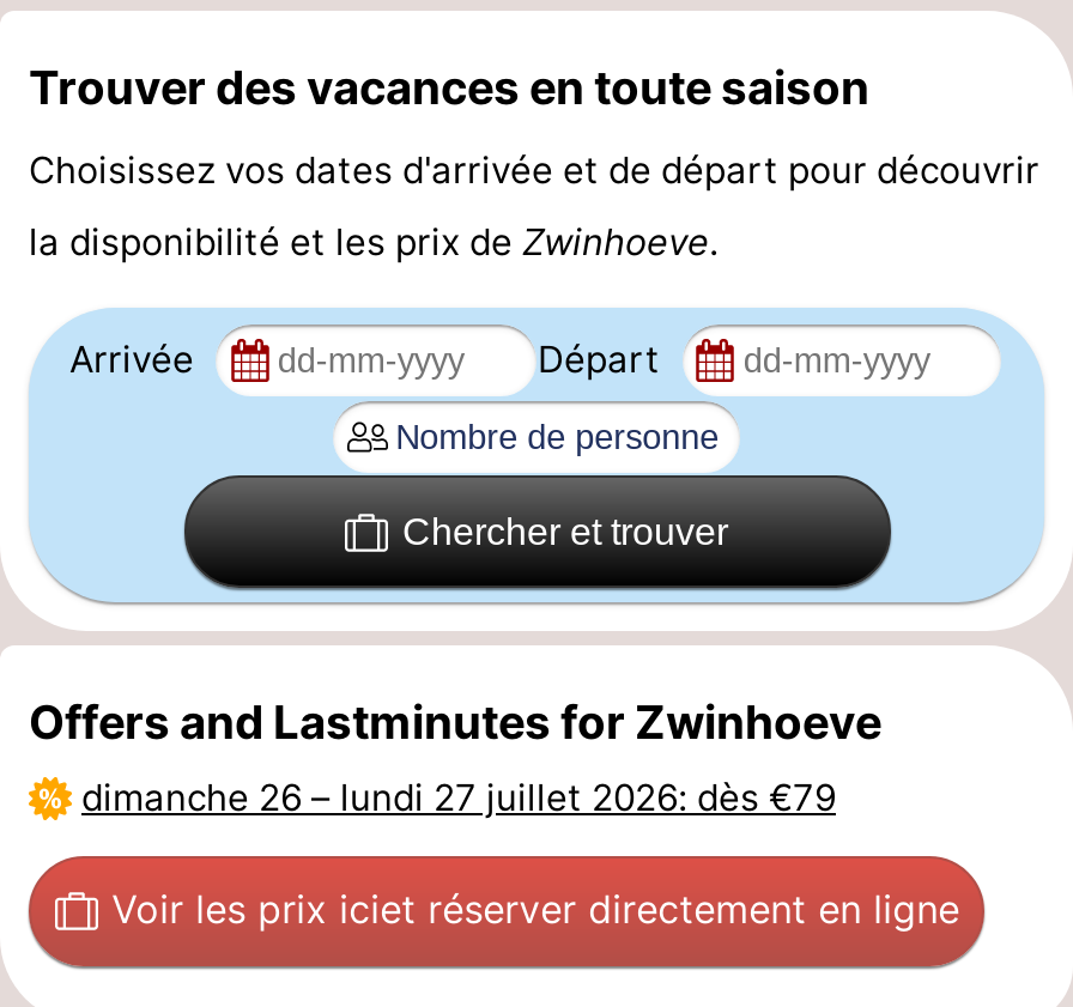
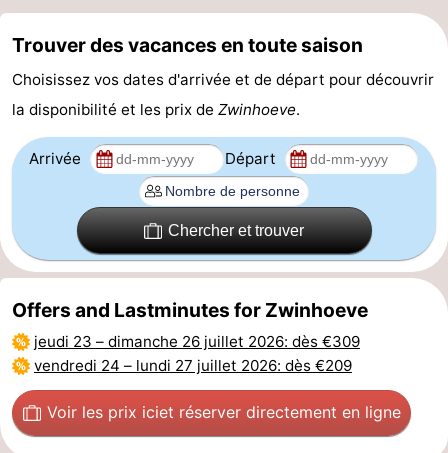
[81,774,836,819] dimanche 26 – lundi 27 juillet 2026: dès €79 -> [34,332,360,375] jeudi 23 – dimanche 26 juillet 2026: dès €309 | vendredi 24 – lundi 27 juillet 2026: dès €209

